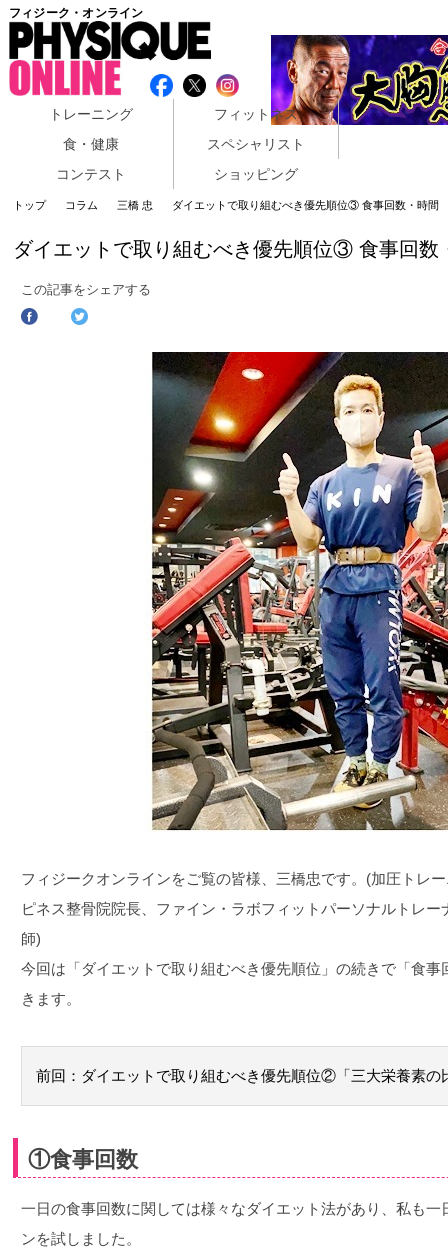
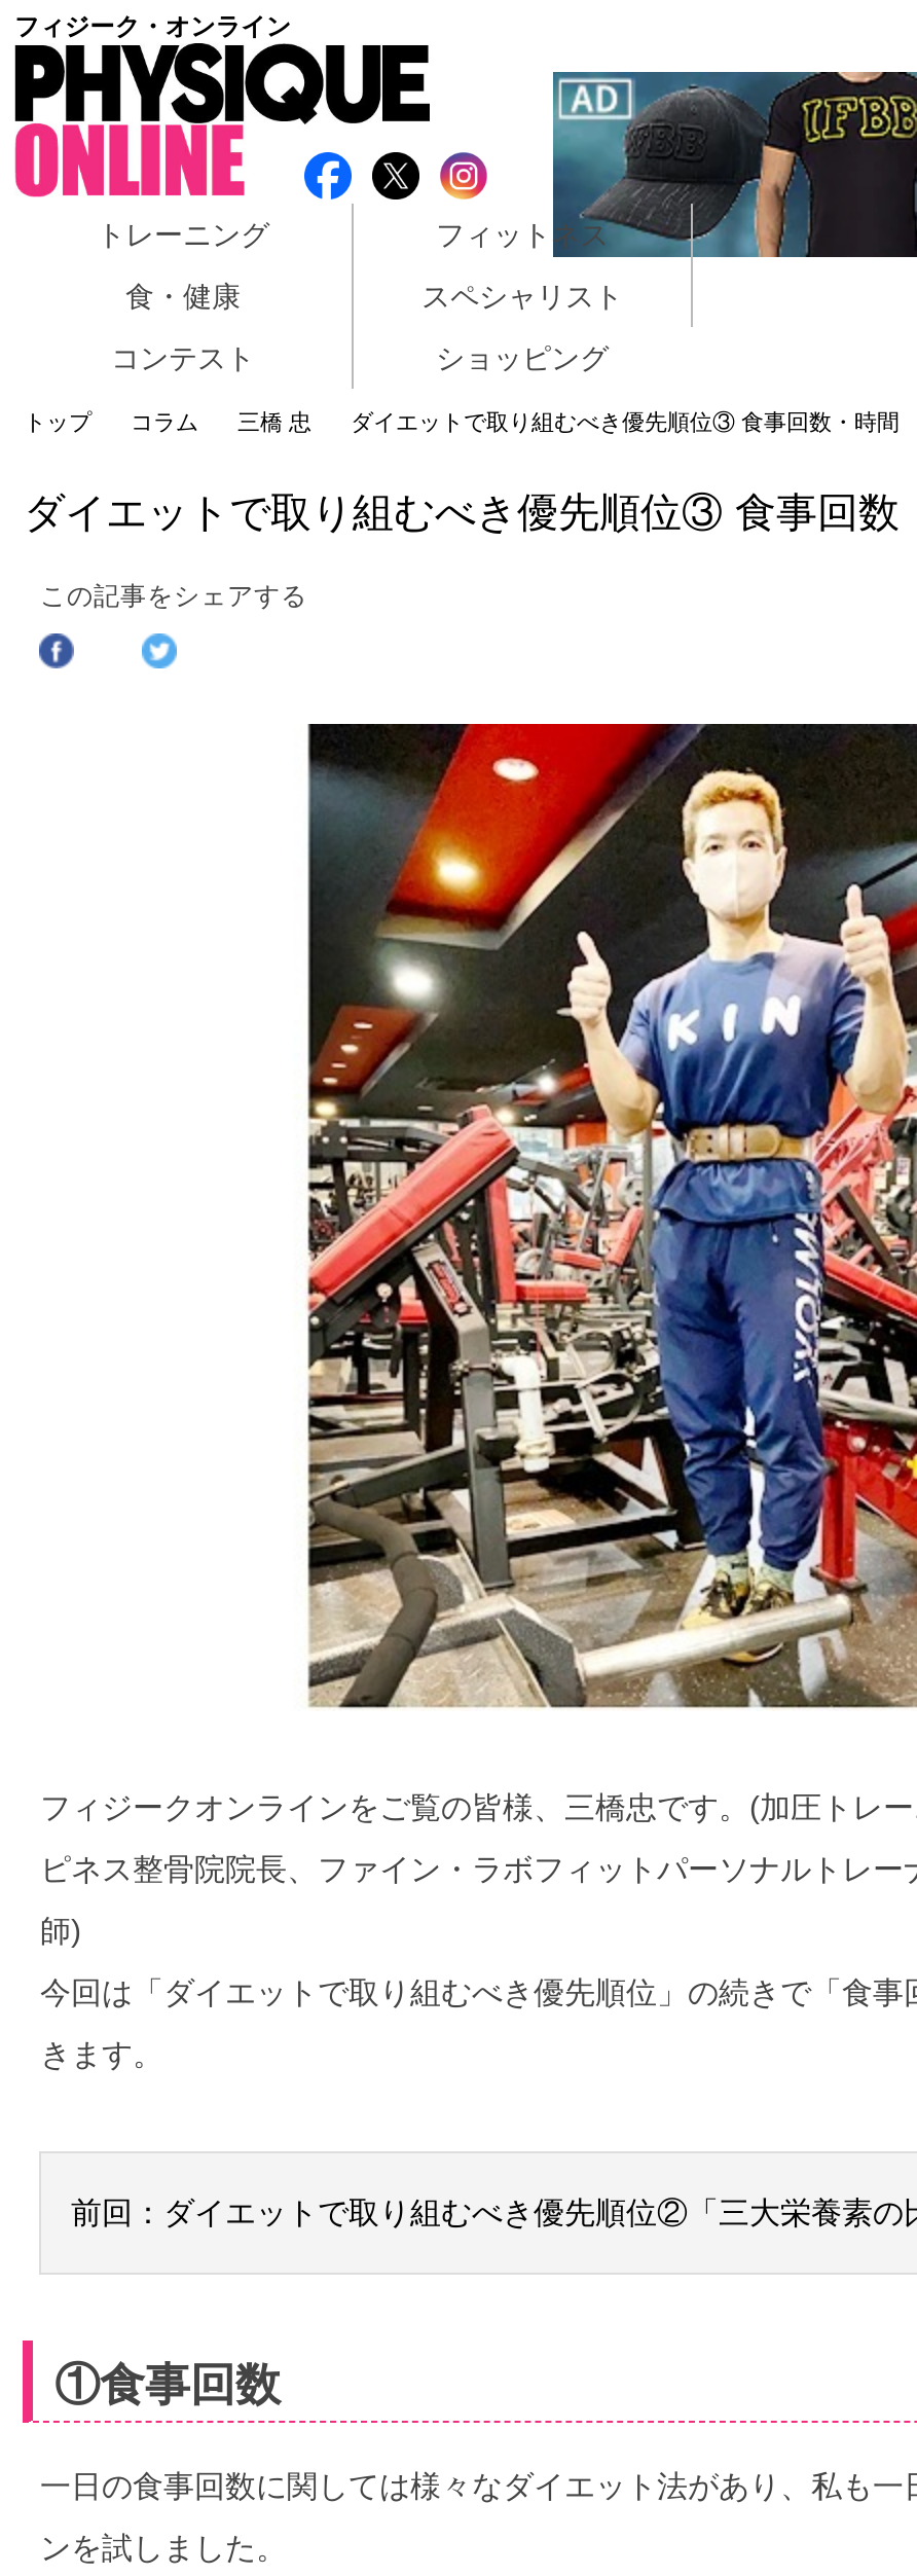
[270,34,445,126] [image] -> [551,70,911,259] [image]

